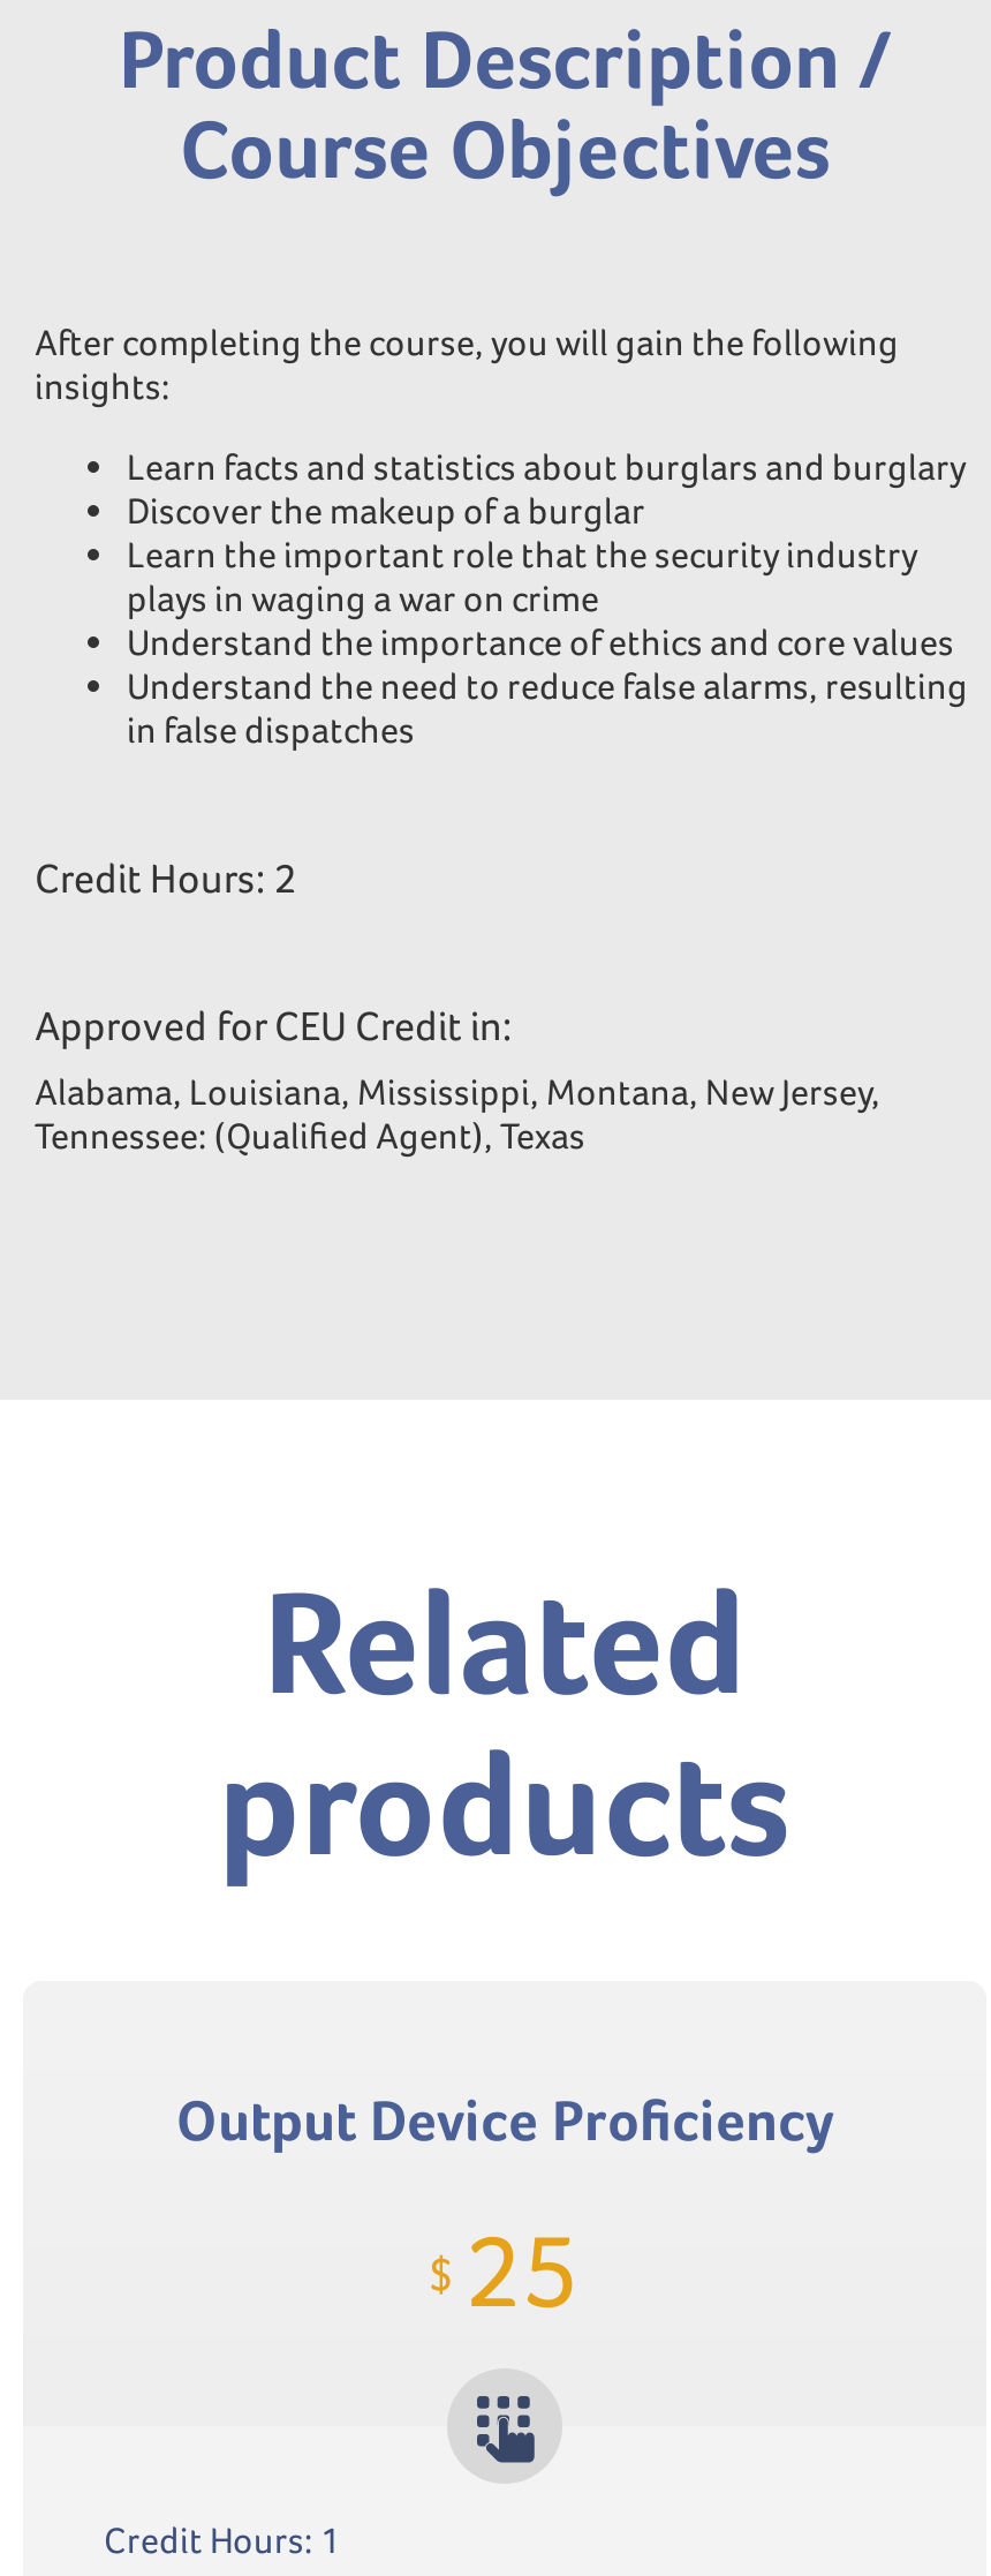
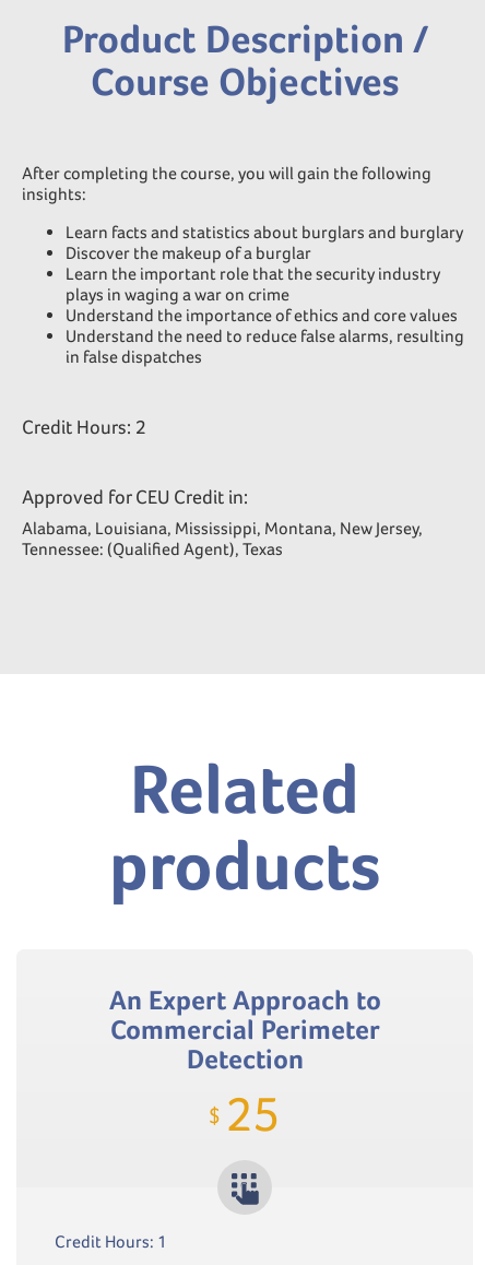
[176,2088,833,2155] Output Device Proficiency -> [109,985,381,1075] An Expert Approach to | Commercial Perimeter | Detection

